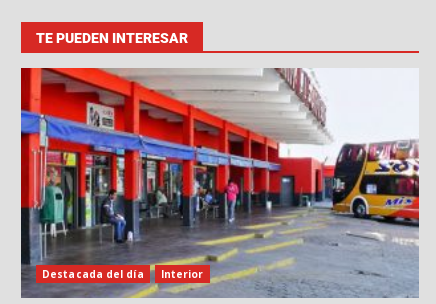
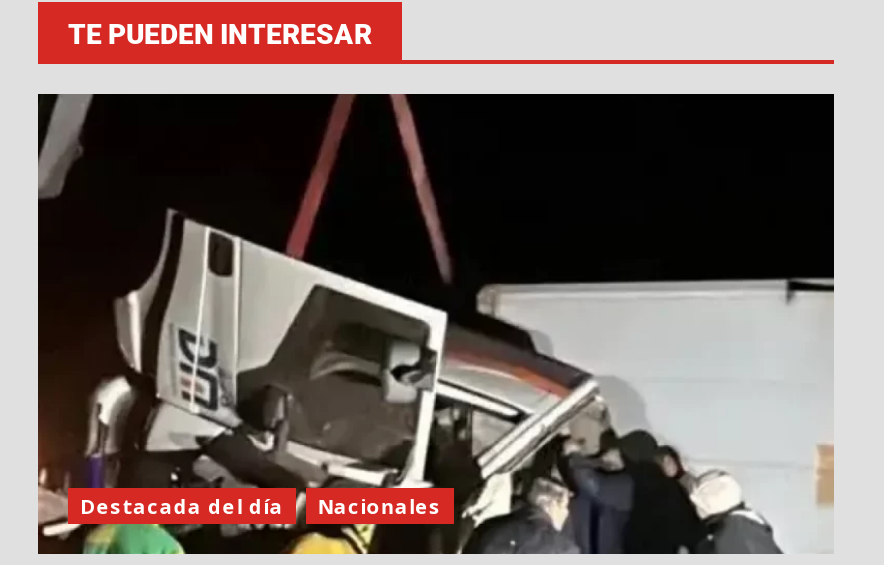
[20,67,420,298] [image] | Interior -> [36,92,836,556] [image] | Nacionales

